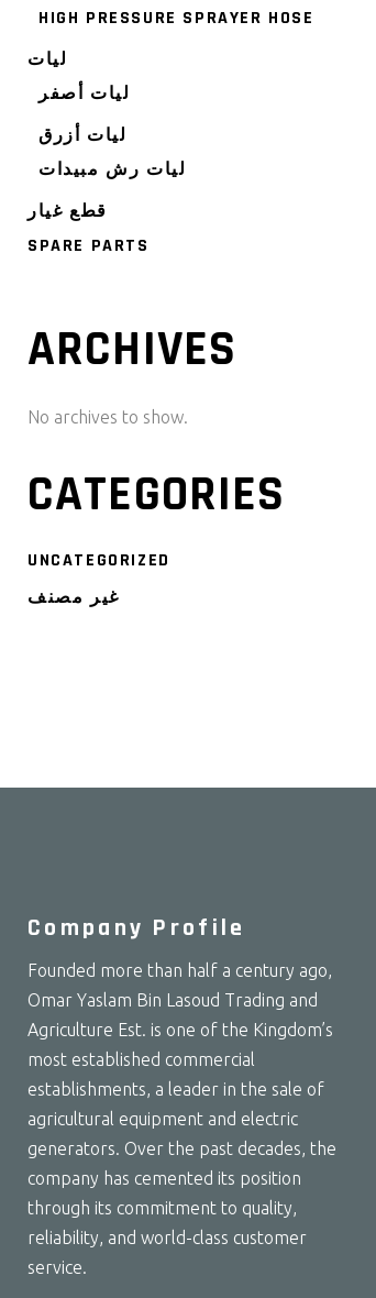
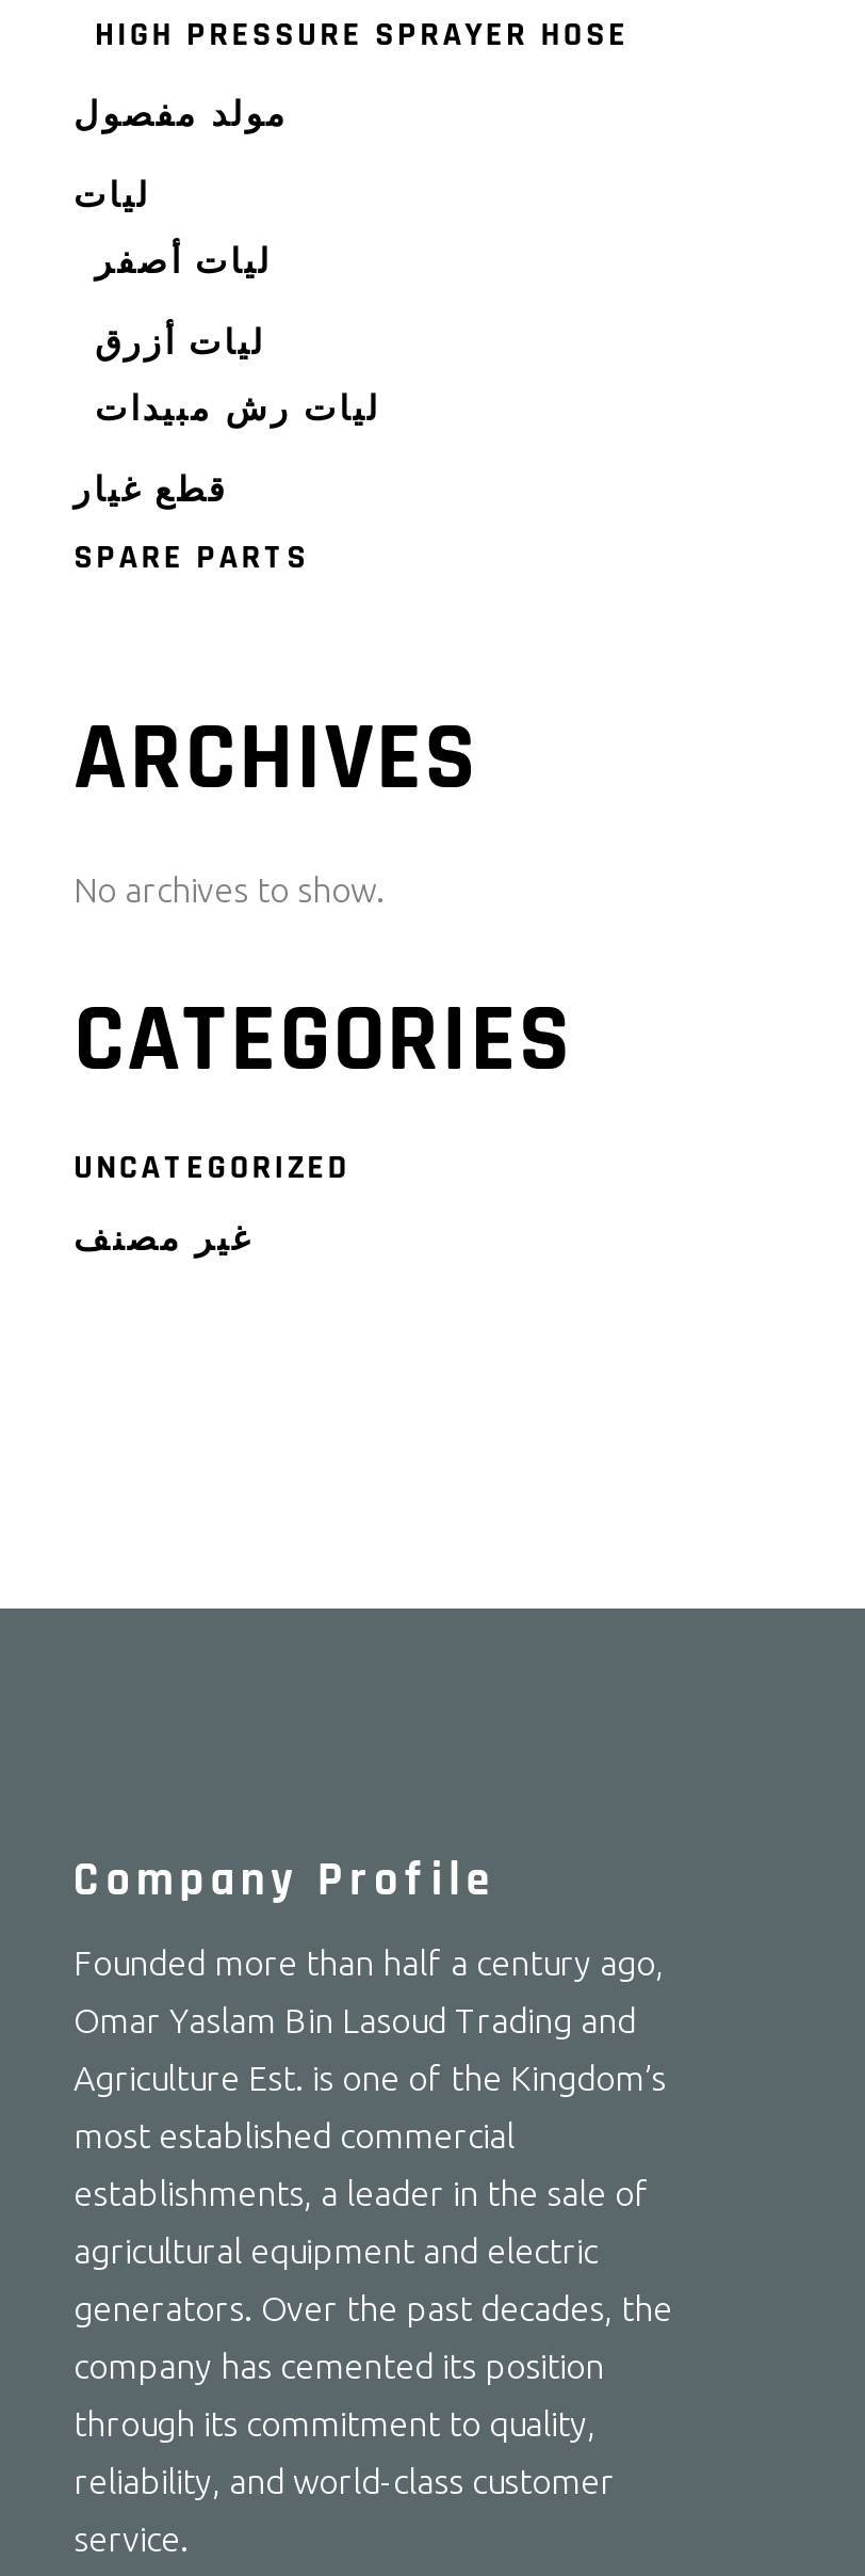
none -> [74,93,289,138] مولد مفصول

